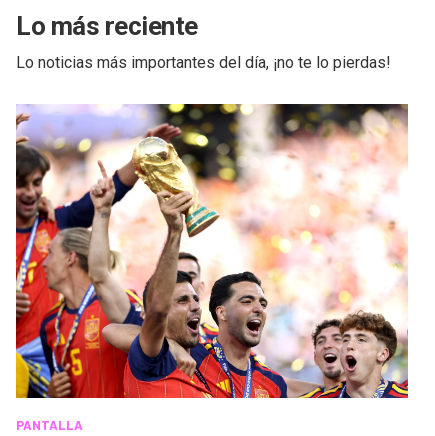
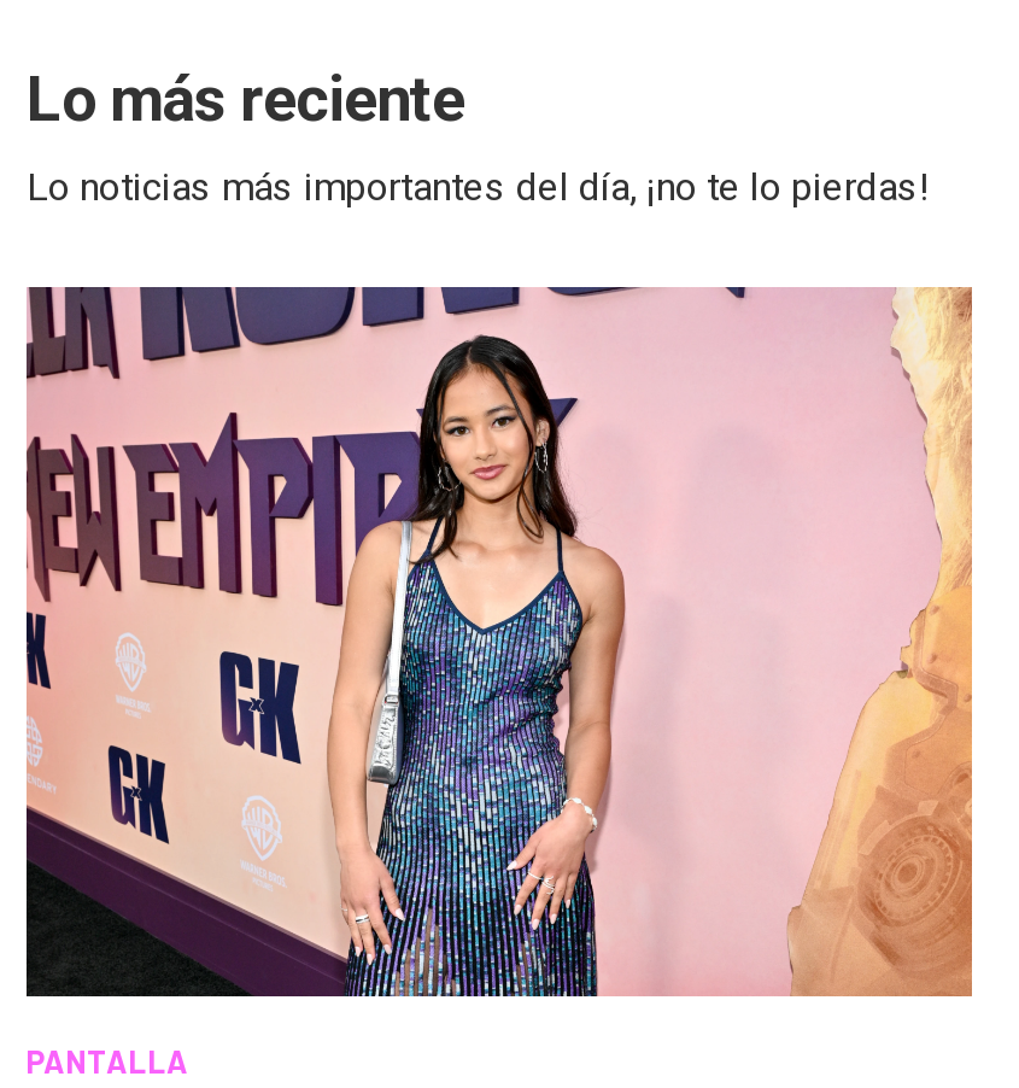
[15,103,408,399] [image] -> [24,285,974,999] [image]

